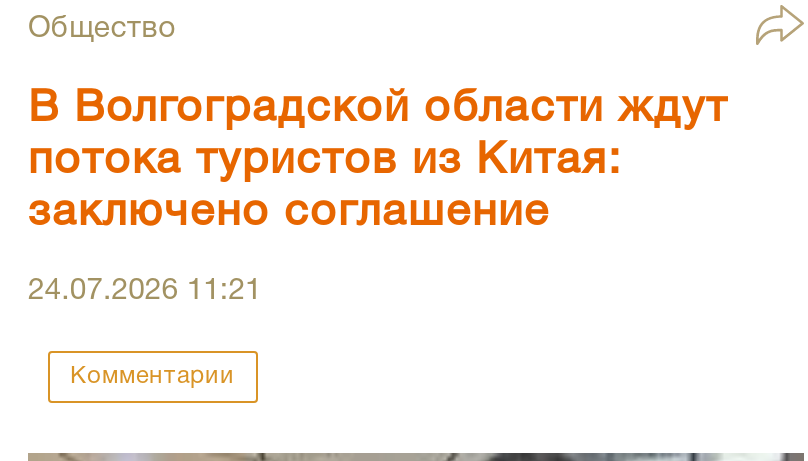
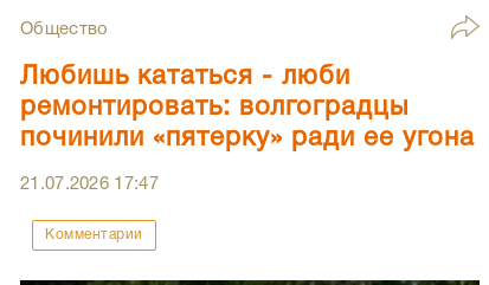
[28,89,728,233] В Волгоградской области ждут | потока туристов из Китая: | заключено соглашение -> [20,65,475,150] Любишь кататься - люби | ремонтировать: волгоградцы | починили «пятерку» ради ее угона
[28,277,262,305] 24.07.2026 11:21 -> [20,176,158,193] 21.07.2026 17:47

